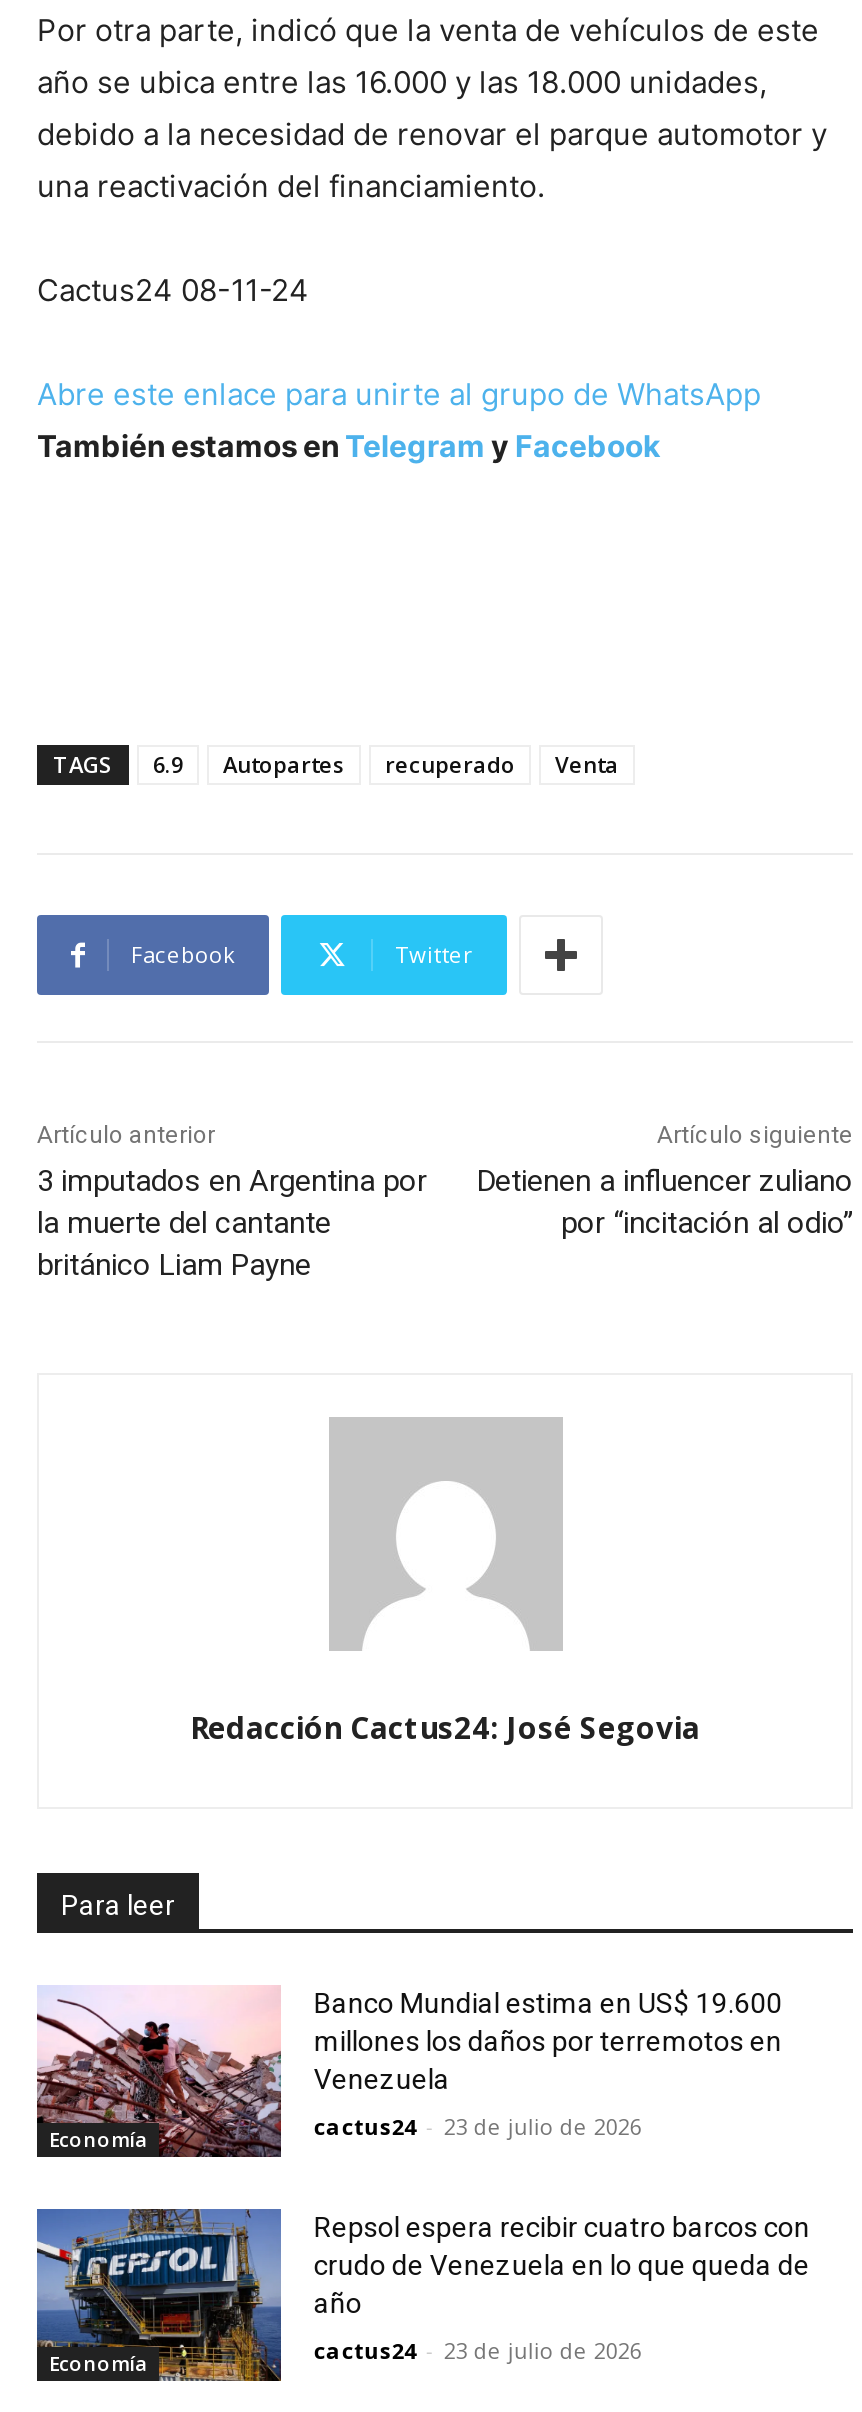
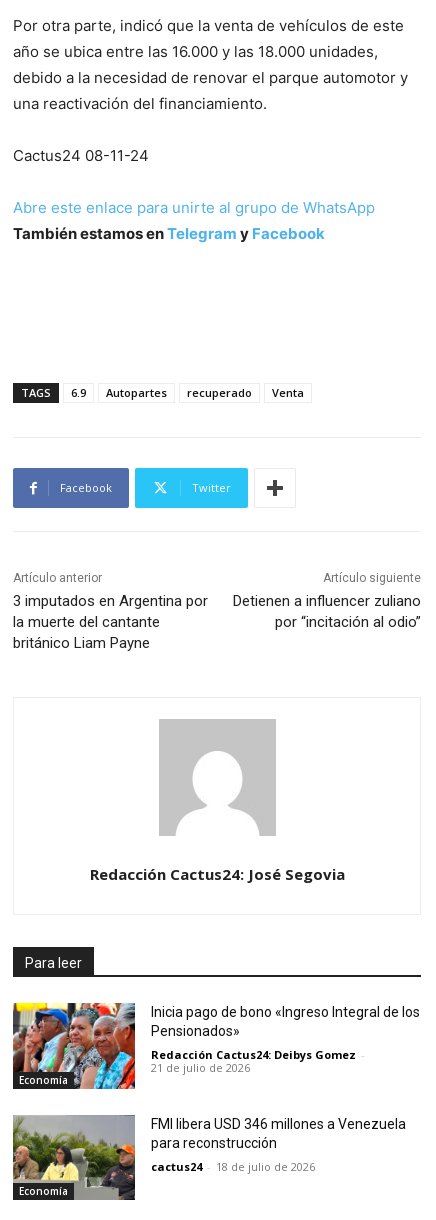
[37,1986,782,2160] [image] | Banco Mundial estima en US$ 19.600 | millones los daños por terremotos en | Venezuela -> [12,1002,420,1090] [image] | Inicia pago de bono «Ingreso Integral de los | Pensionados»
[314,2112,642,2142] cactus24 - 23 de julio de 2026 -> [151,1047,365,1075] Redacción Cactus24: Deibys Gomez - | 21 de julio de 2026
[35,2208,810,2382] [image] | Repsol espera recibir cuatro barcos con | crudo de Venezuela en lo que queda de | año -> [12,1115,406,1201] [image] | FMI libera USD 346 millones a Venezuela | para reconstrucción
[314,2335,642,2365] cactus24 - 23 de julio de 2026 -> [151,1159,315,1174] cactus24 - 18 de julio de 2026

